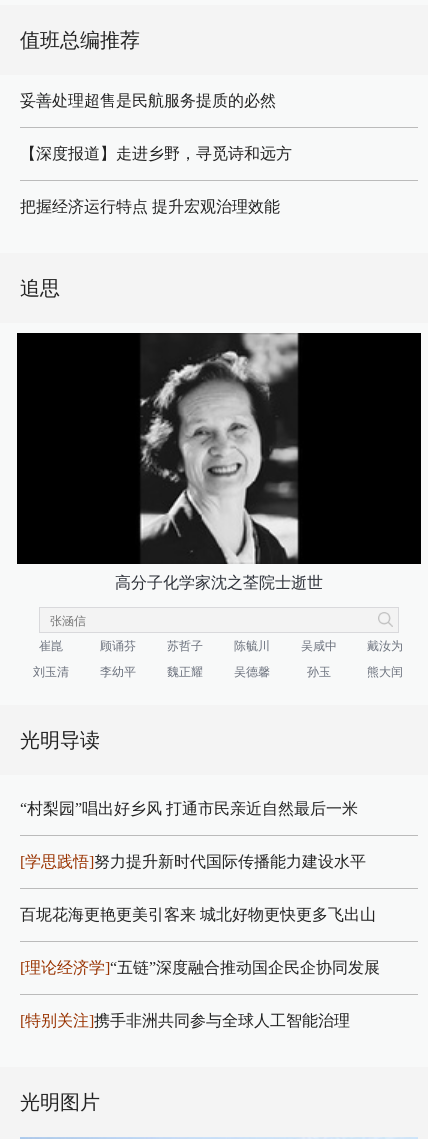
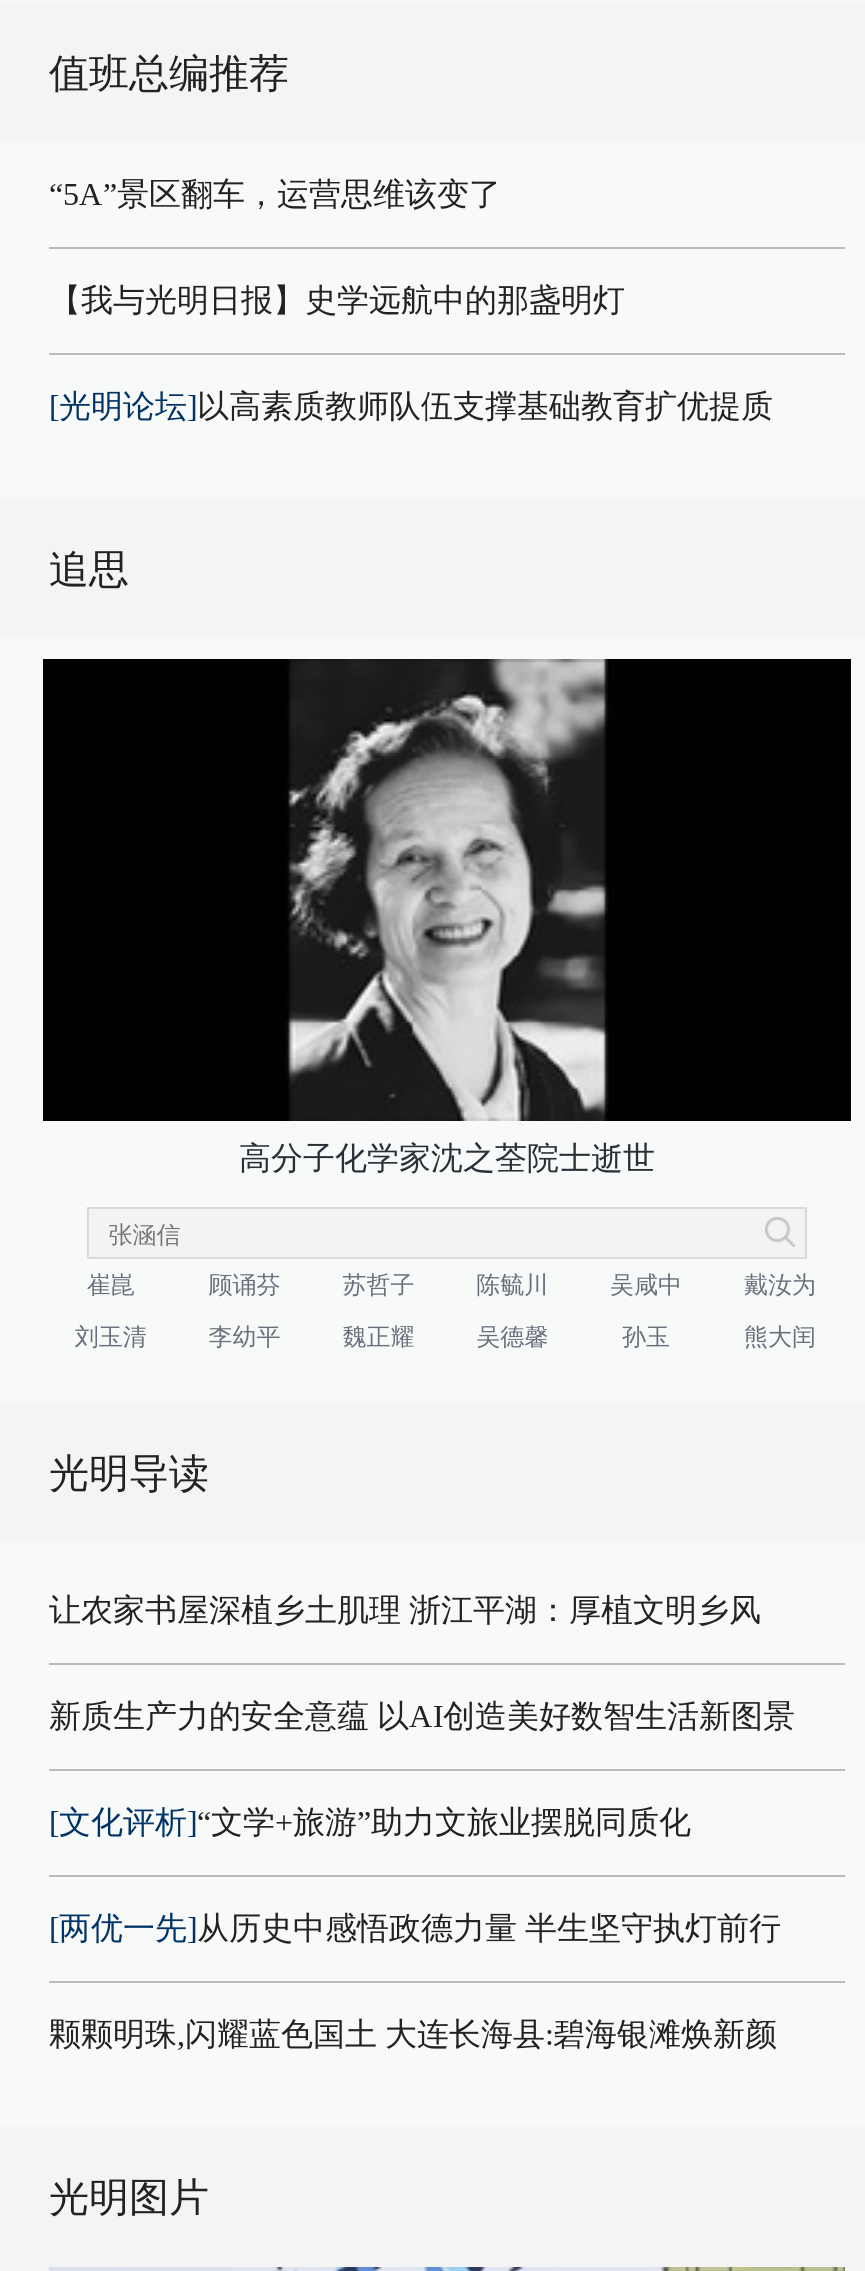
[20,92,276,109] 妥善处理超售是民航服务提质的必然 -> [49,177,501,211] “5A”景区翻车，运营思维该变了
[20,145,292,162] 【深度报道】走进乡野，寻觅诗和远方 -> [49,283,625,317] 【我与光明日报】史学远航中的那盏明灯
[20,198,280,215] 把握经济运行特点 提升宏观治理效能 -> [49,389,773,423] [光明论坛]以高素质教师队伍支撑基础教育扩优提质
[20,800,358,817] “村梨园”唱出好乡风 打通市民亲近自然最后一米 -> [49,1593,761,1627] 让农家书屋深植乡土肌理 浙江平湖：厚植文明乡风
[20,853,366,870] [学思践悟]努力提升新时代国际传播能力建设水平 -> [49,1699,795,1733] 新质生产力的安全意蕴 以AI创造美好数智生活新图景
[20,906,376,923] 百坭花海更艳更美引客来 城北好物更快更多飞出山 -> [49,1805,691,1839] [文化评析]“文学+旅游”助力文旅业摆脱同质化
[20,959,380,976] [理论经济学]“五链”深度融合推动国企民企协同发展 -> [49,1911,781,1945] [两优一先]从历史中感悟政德力量 半生坚守执灯前行
[20,1012,350,1029] [特别关注]携手非洲共同参与全球人工智能治理 -> [49,2017,777,2051] 颗颗明珠,闪耀蓝色国土 大连长海县:碧海银滩焕新颜

